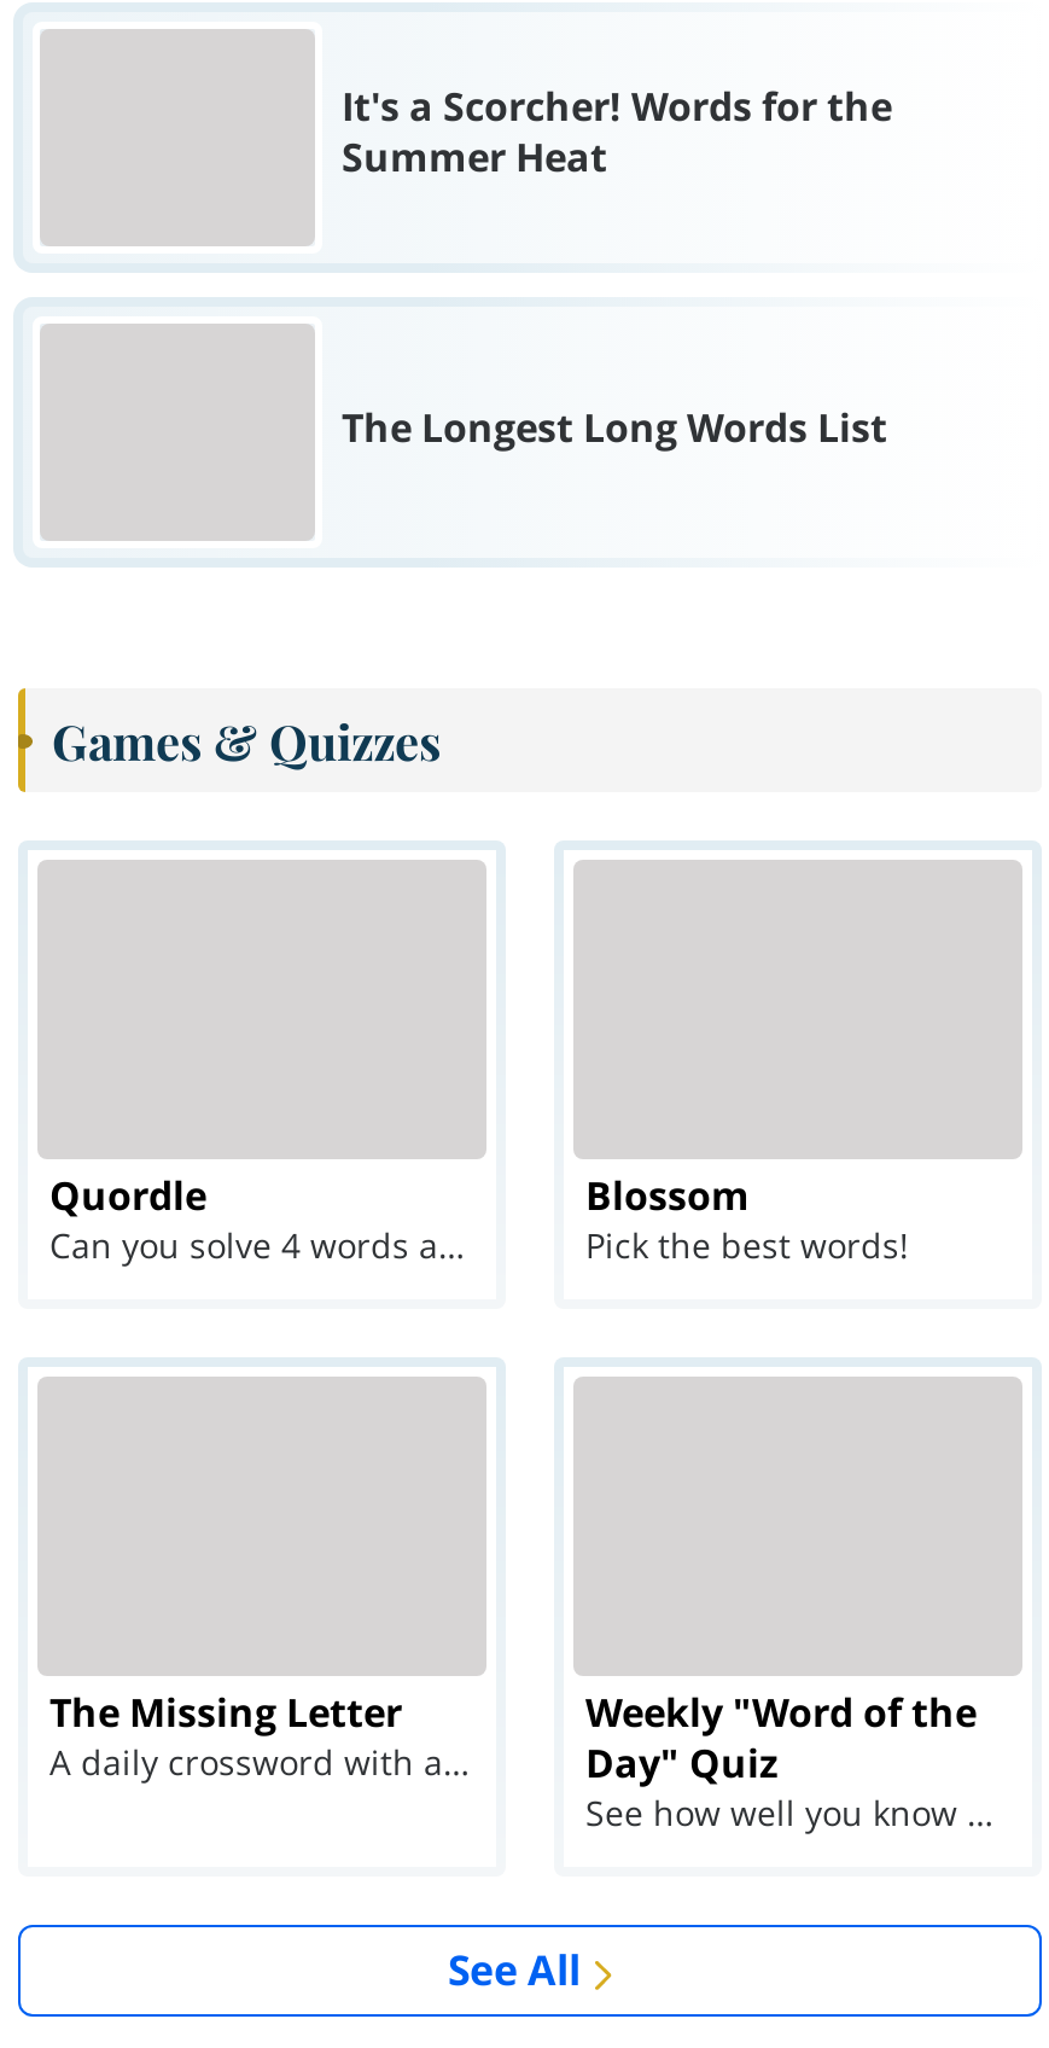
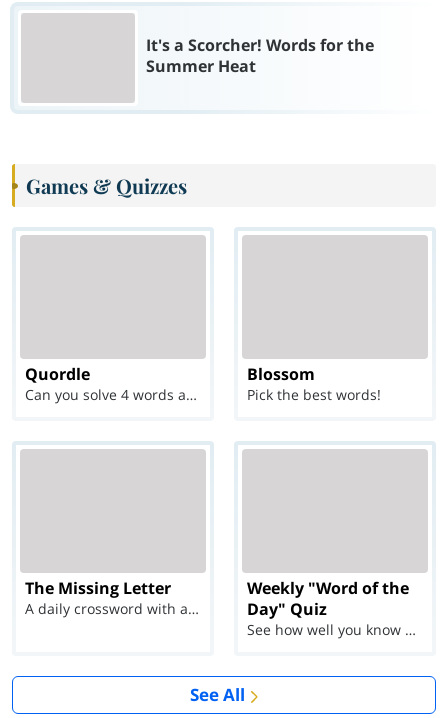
[342,400,887,453] The Longest Long Words List -> none

